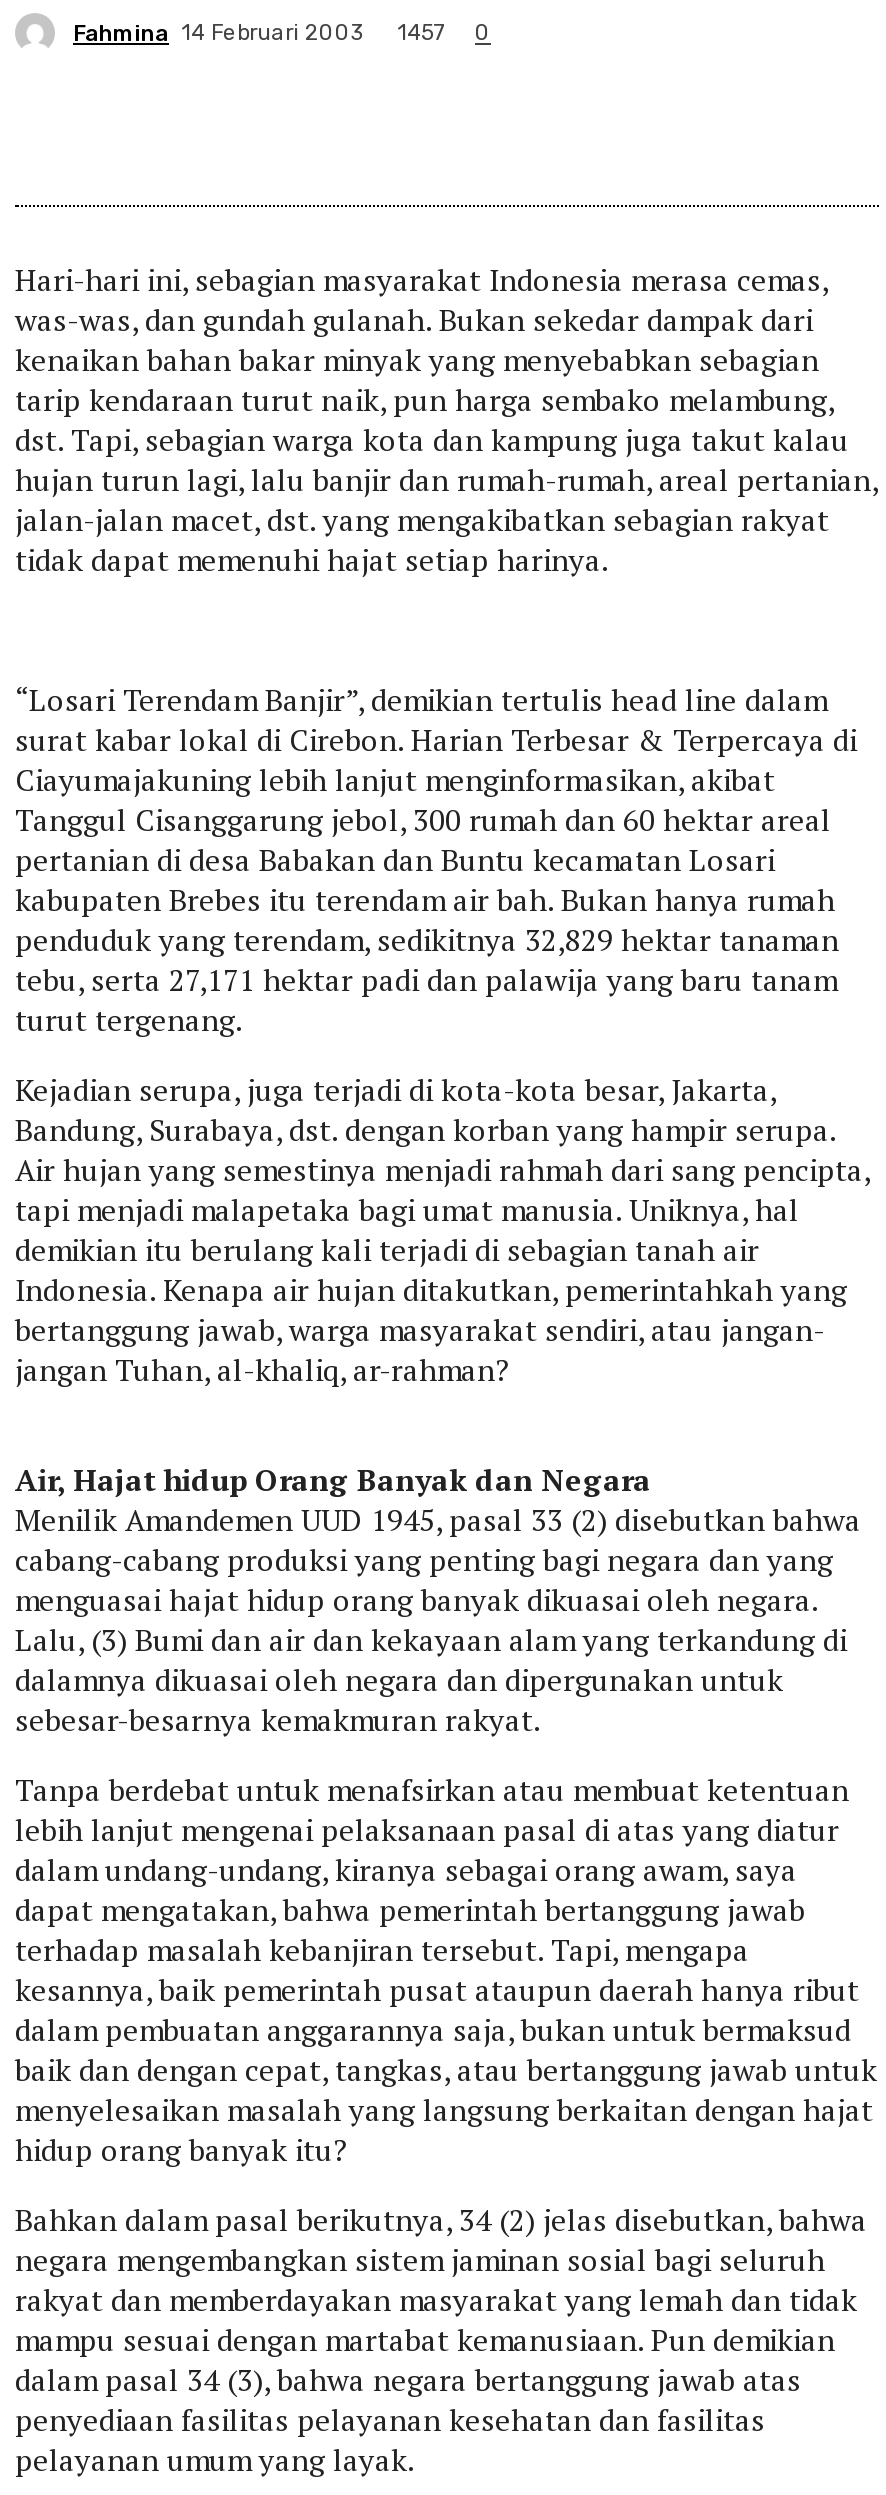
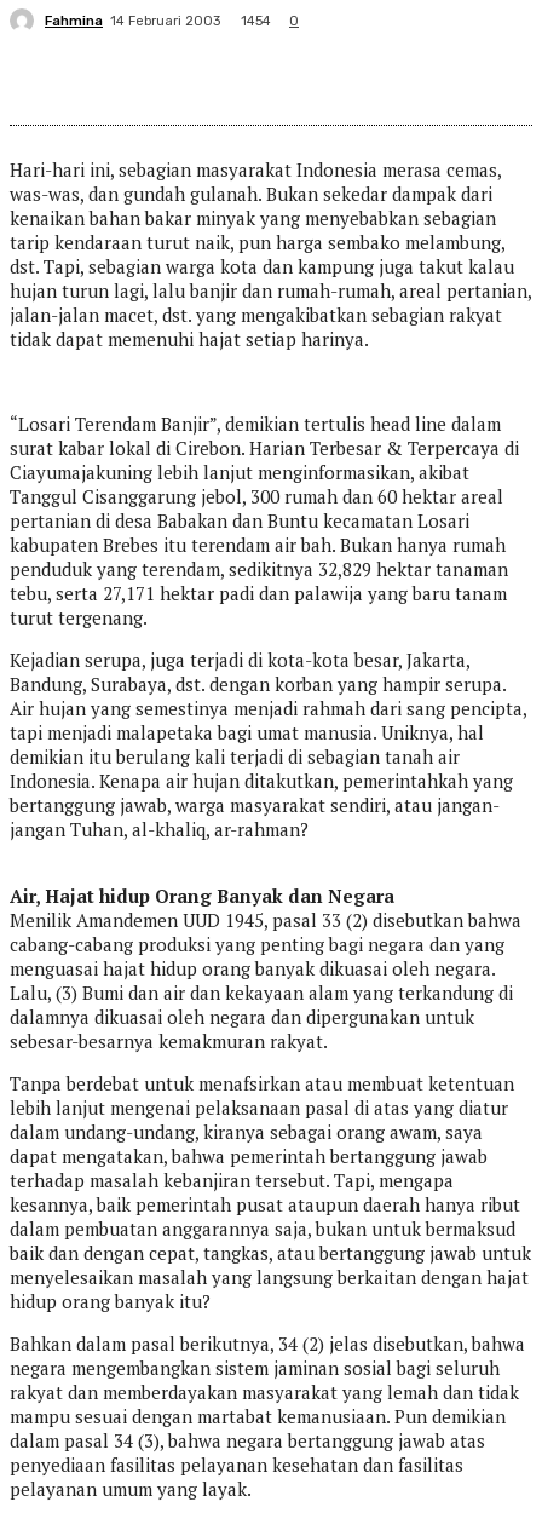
[73,20,491,47] Fahmina 14 Februari 2003 1457 0 -> [45,13,299,29] Fahmina 14 Februari 2003 1454 0

